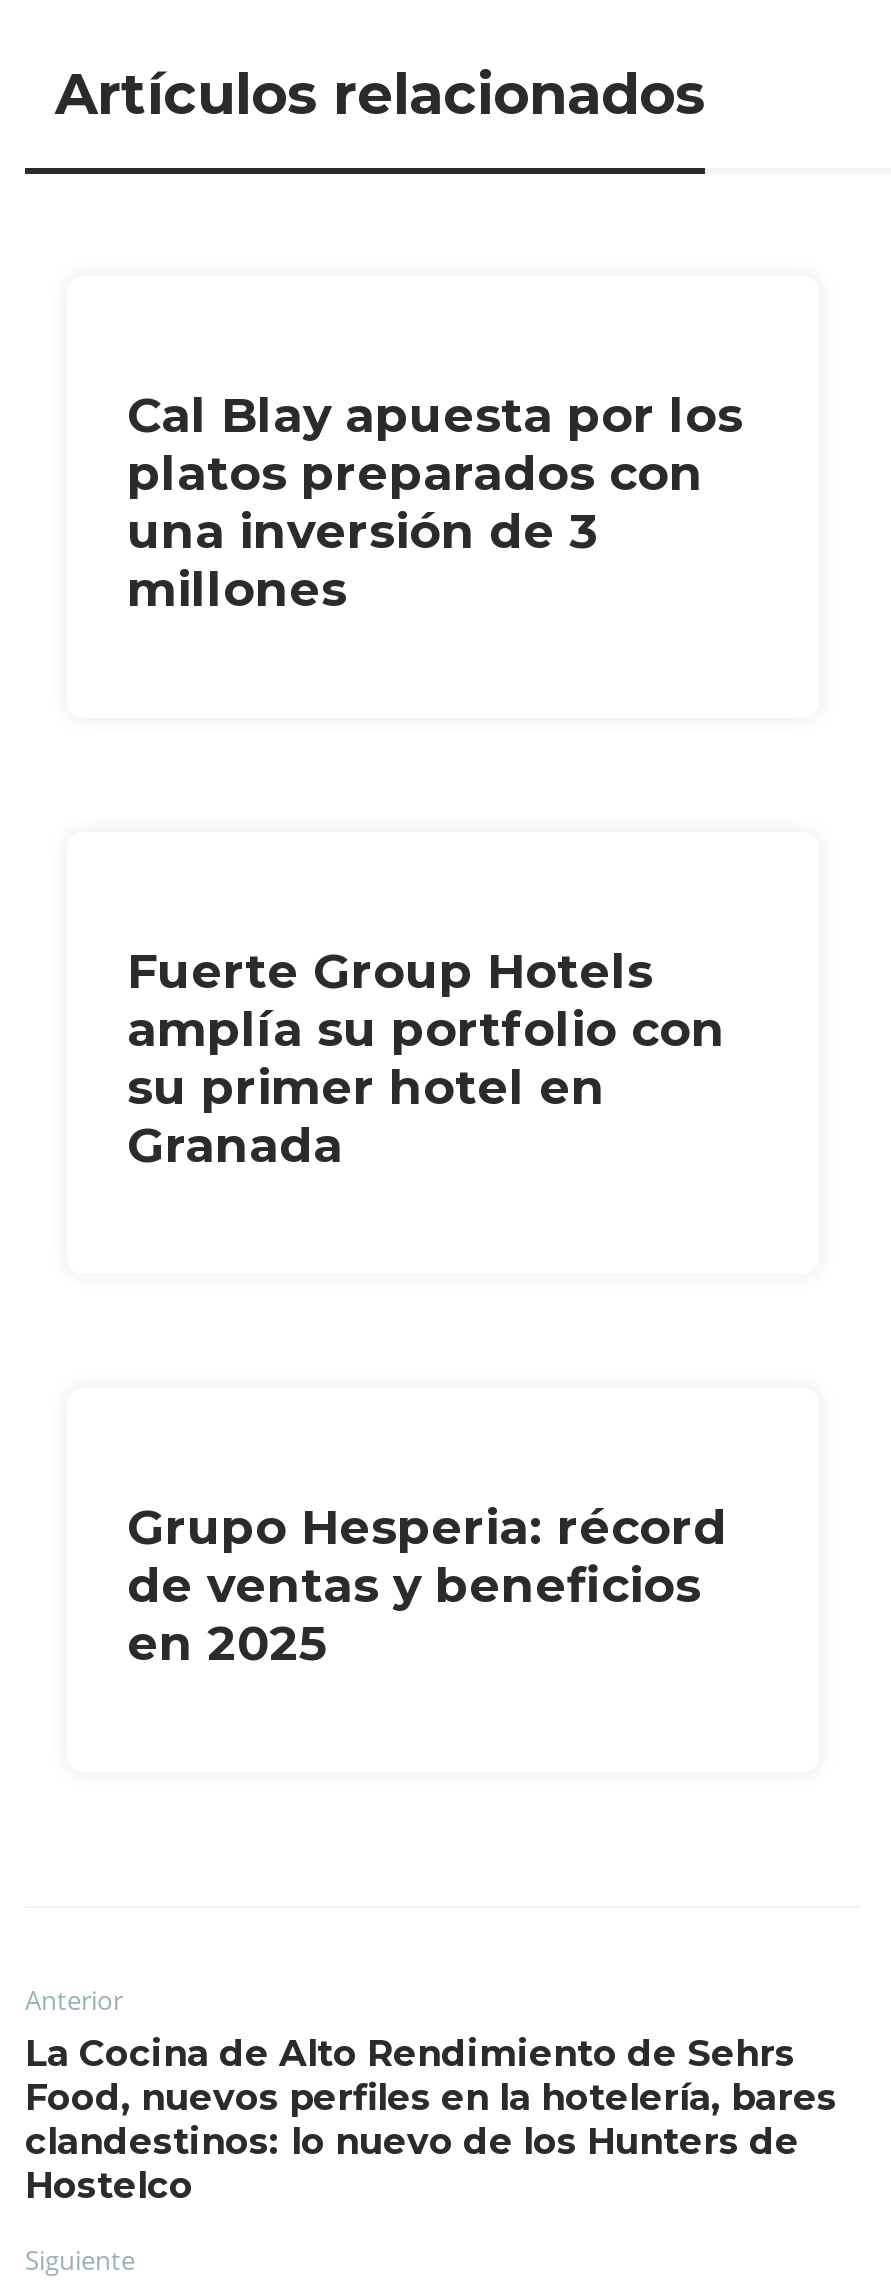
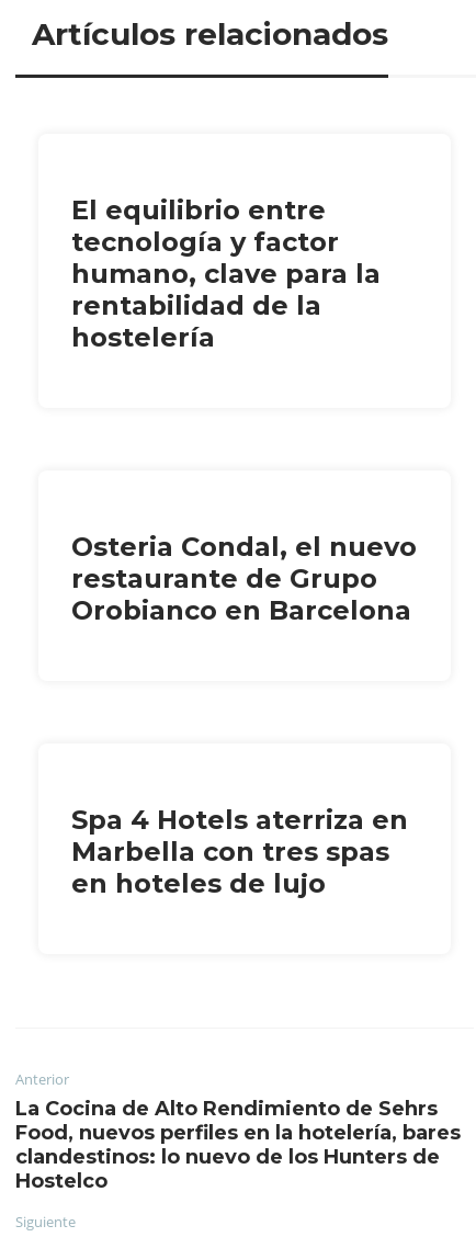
[127,387,743,619] Cal Blay apuesta por los | platos preparados con | una inversión de 3 | millones -> [71,195,381,354] El equilibrio entre | tecnología y factor | humano, clave para la | rentabilidad de la | hostelería
[127,943,725,1175] Fuerte Group Hotels | amplía su portfolio con | su primer hotel en | Granada -> [71,531,417,627] Osteria Condal, el nuevo | restaurante de Grupo | Orobianco en Barcelona
[127,1499,727,1673] Grupo Hesperia: récord | de ventas y beneficios | en 2025 -> [71,804,408,900] Spa 4 Hotels aterriza en | Marbella con tres spas | en hoteles de lujo

